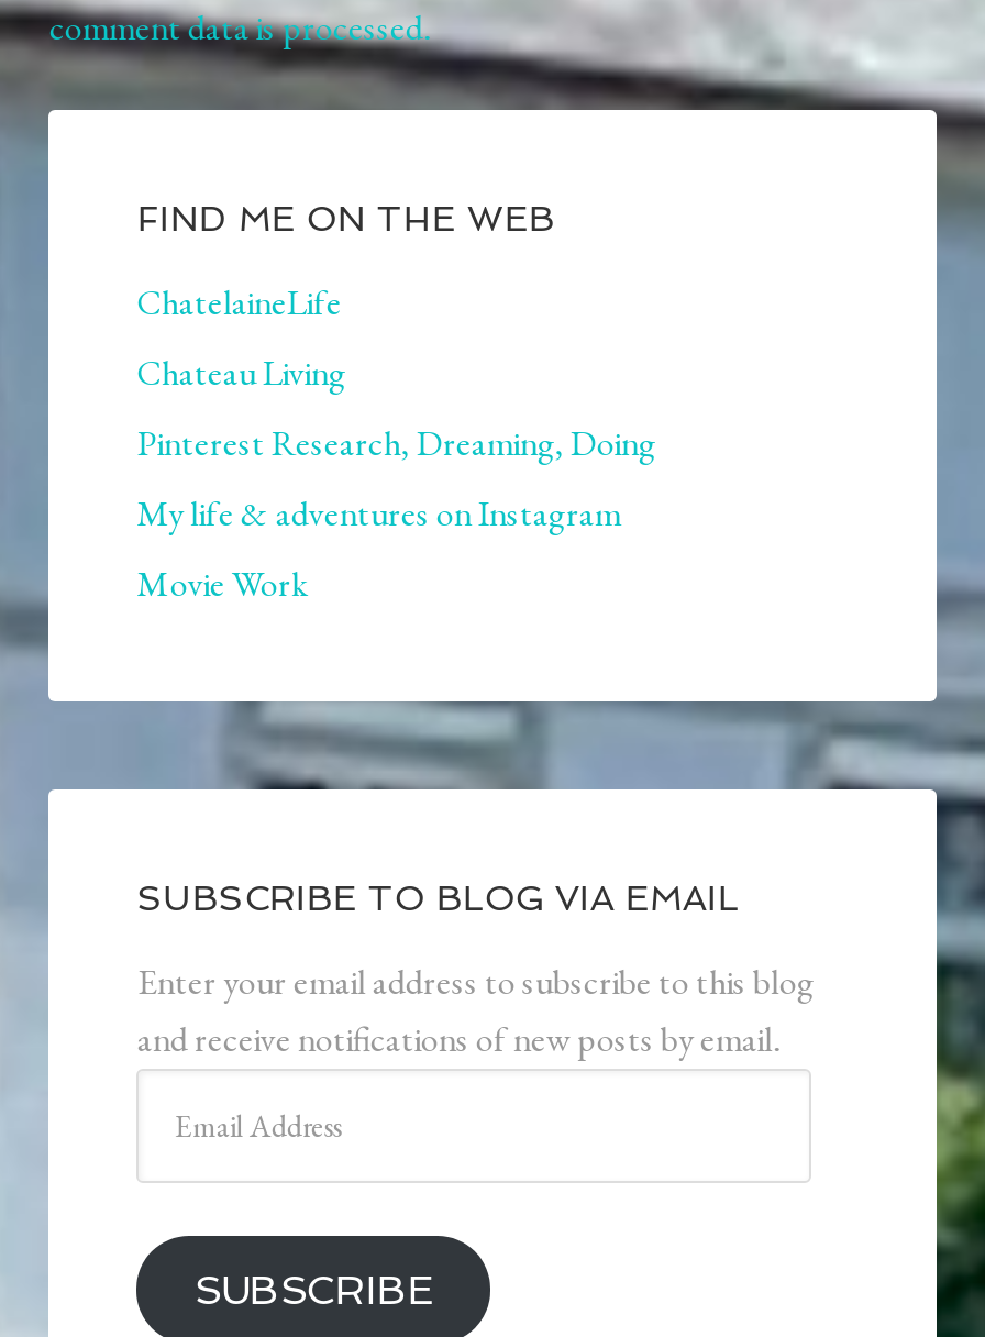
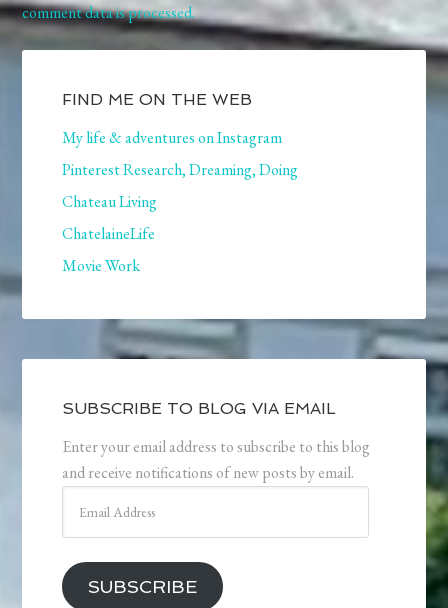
moved [137,280,656,467] -> [62,159,298,244]: Pinterest Research, Dreaming, Doing | Chateau Living | ChatelaineLife
moved [137,491,621,537] -> [62,127,282,148]: My life & adventures on Instagram

